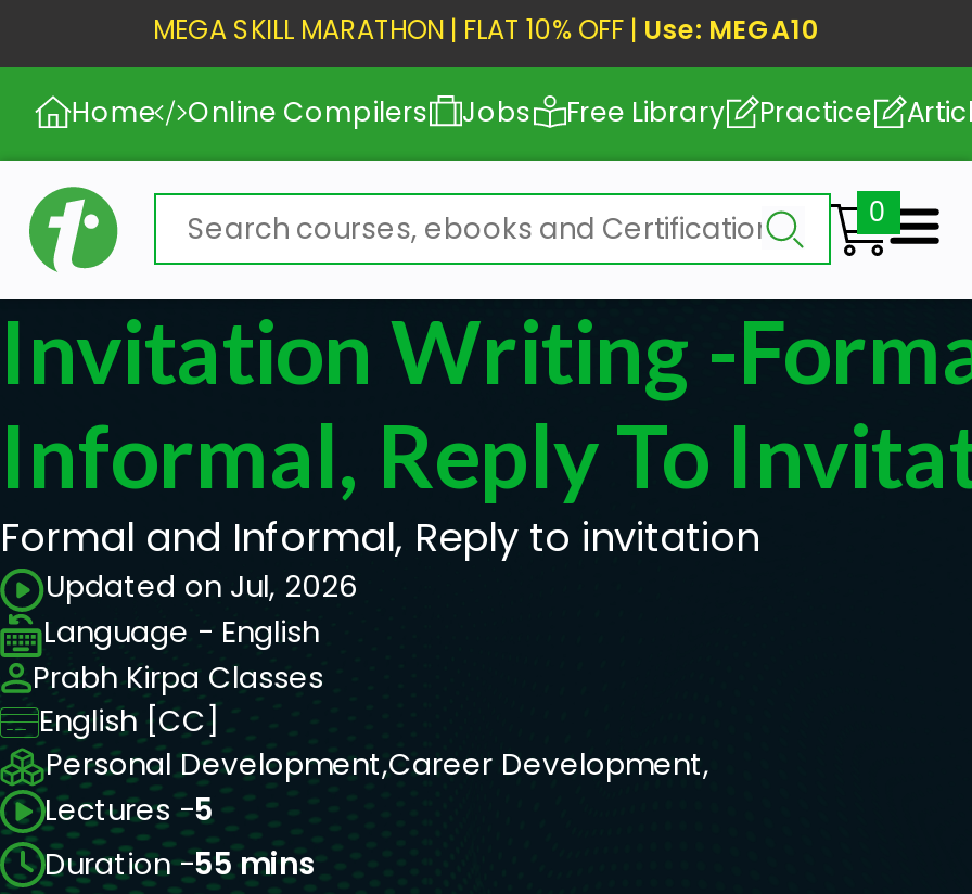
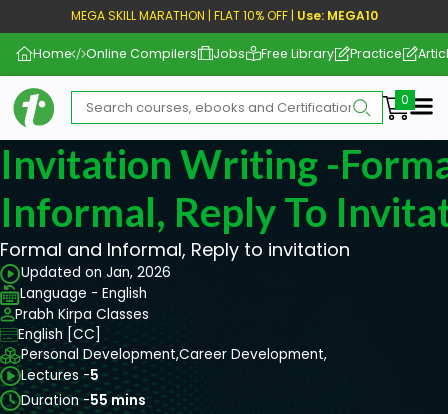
[46,567,358,608] Updated on Jul, 2026 -> [21,263,171,282] Updated on Jan, 2026

